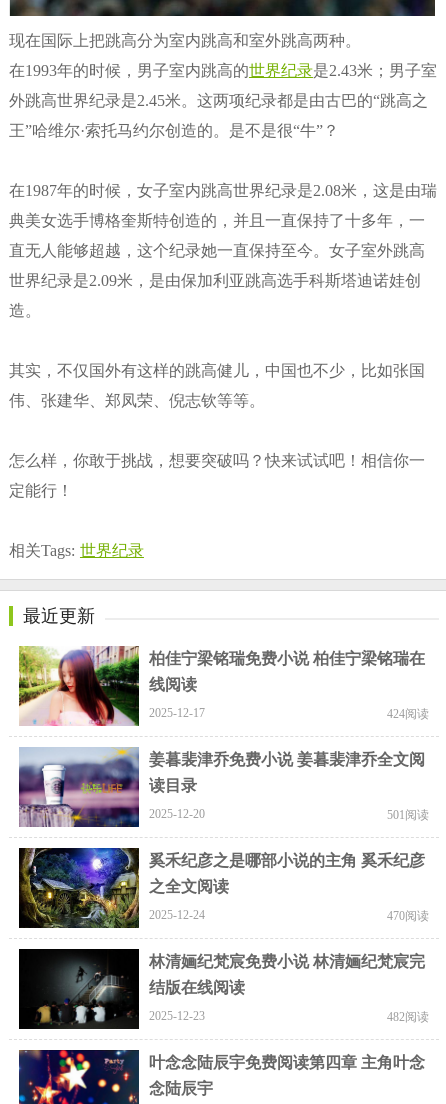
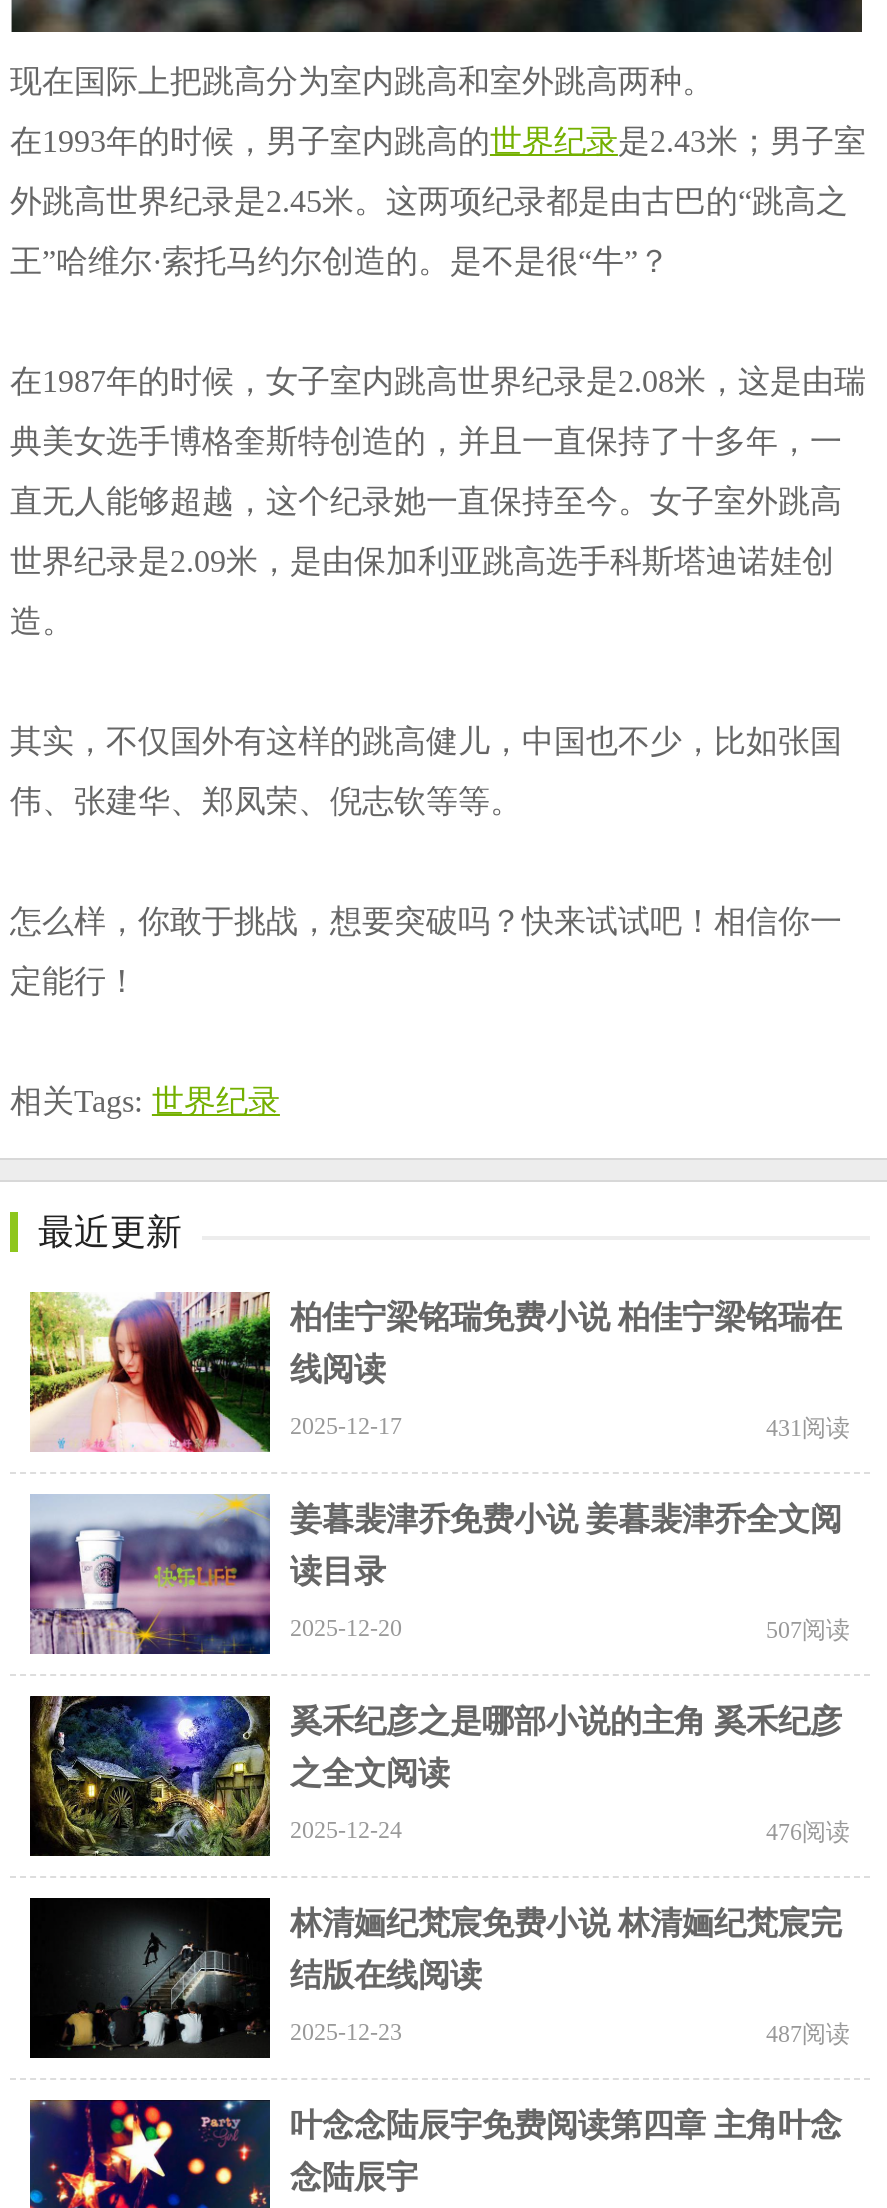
[387,707,429,721] 424阅读 -> [766,1414,850,1442] 431阅读
[387,808,429,822] 501阅读 -> [766,1616,850,1644] 507阅读
[387,909,429,923] 470阅读 -> [766,1818,850,1846] 476阅读
[387,1010,429,1024] 482阅读 -> [766,2020,850,2048] 487阅读

